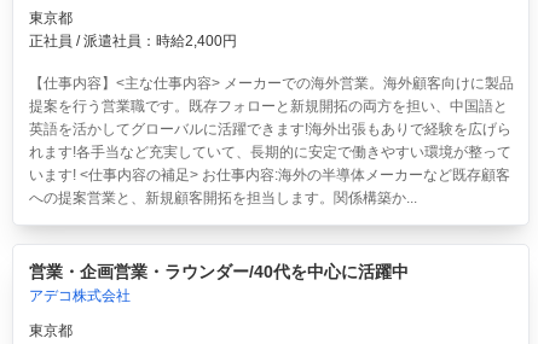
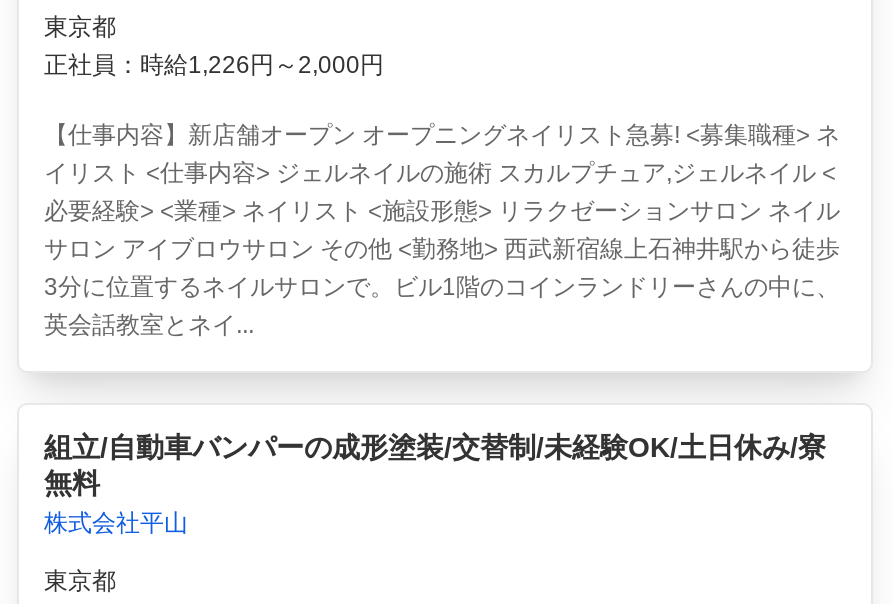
[28,32,236,49] 正社員 / 派遣社員：時給2,400円 -> [44,52,384,80] 正社員：時給1,226円～2,000円
[28,75,513,206] 【仕事内容】<主な仕事内容> メーカーでの海外営業。海外顧客向けに製品 | 提案を行う営業職です。既存フォローと新規開拓の両方を担い、中国語と | 英語を活かしてグローバルに活躍できます!海外出張もありで経験を広げら | れます!各手当など充実していて、長期的に安定で働きやすい環境が整って | います! <仕事内容の補足> お仕事内容:海外の半導体メーカーなど既存顧客 | への提案営業と、新規顧客開拓を担当します。関係構築か... -> [44,122,840,340] 【仕事内容】新店舗オープン オープニングネイリスト急募! <募集職種> ネ | イリスト <仕事内容> ジェルネイルの施術 スカルプチュア,ジェルネイル < | 必要経験> <業種> ネイリスト <施設形態> リラクゼーションサロン ネイル | サロン アイブロウサロン その他 <勤務地> 西武新宿線上石神井駅から徒歩 | 3分に位置するネイルサロンで。ビル1階のコインランドリーさんの中に、 | 英会話教室とネイ...
[28,262,408,304] 営業・企画営業・ラウンダー/40代を中心に活躍中 | アデコ株式会社 -> [44,432,826,538] 組立/自動車バンパーの成形塗装/交替制/未経験OK/土日休み/寮 | 無料 | 株式会社平山

